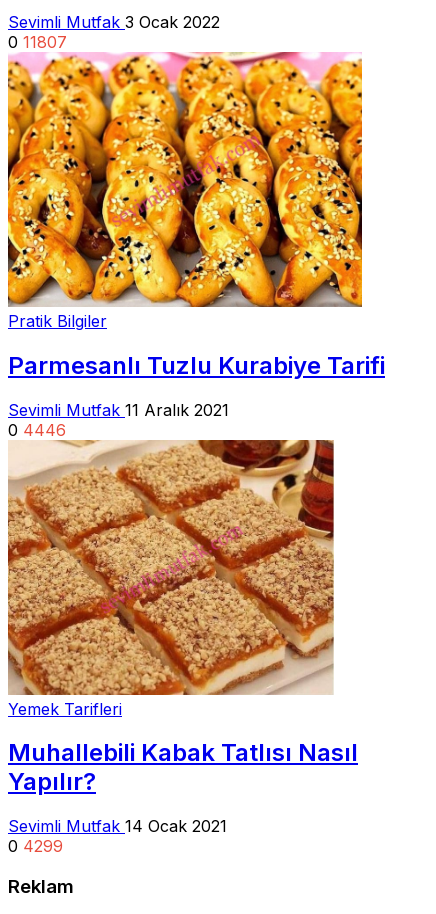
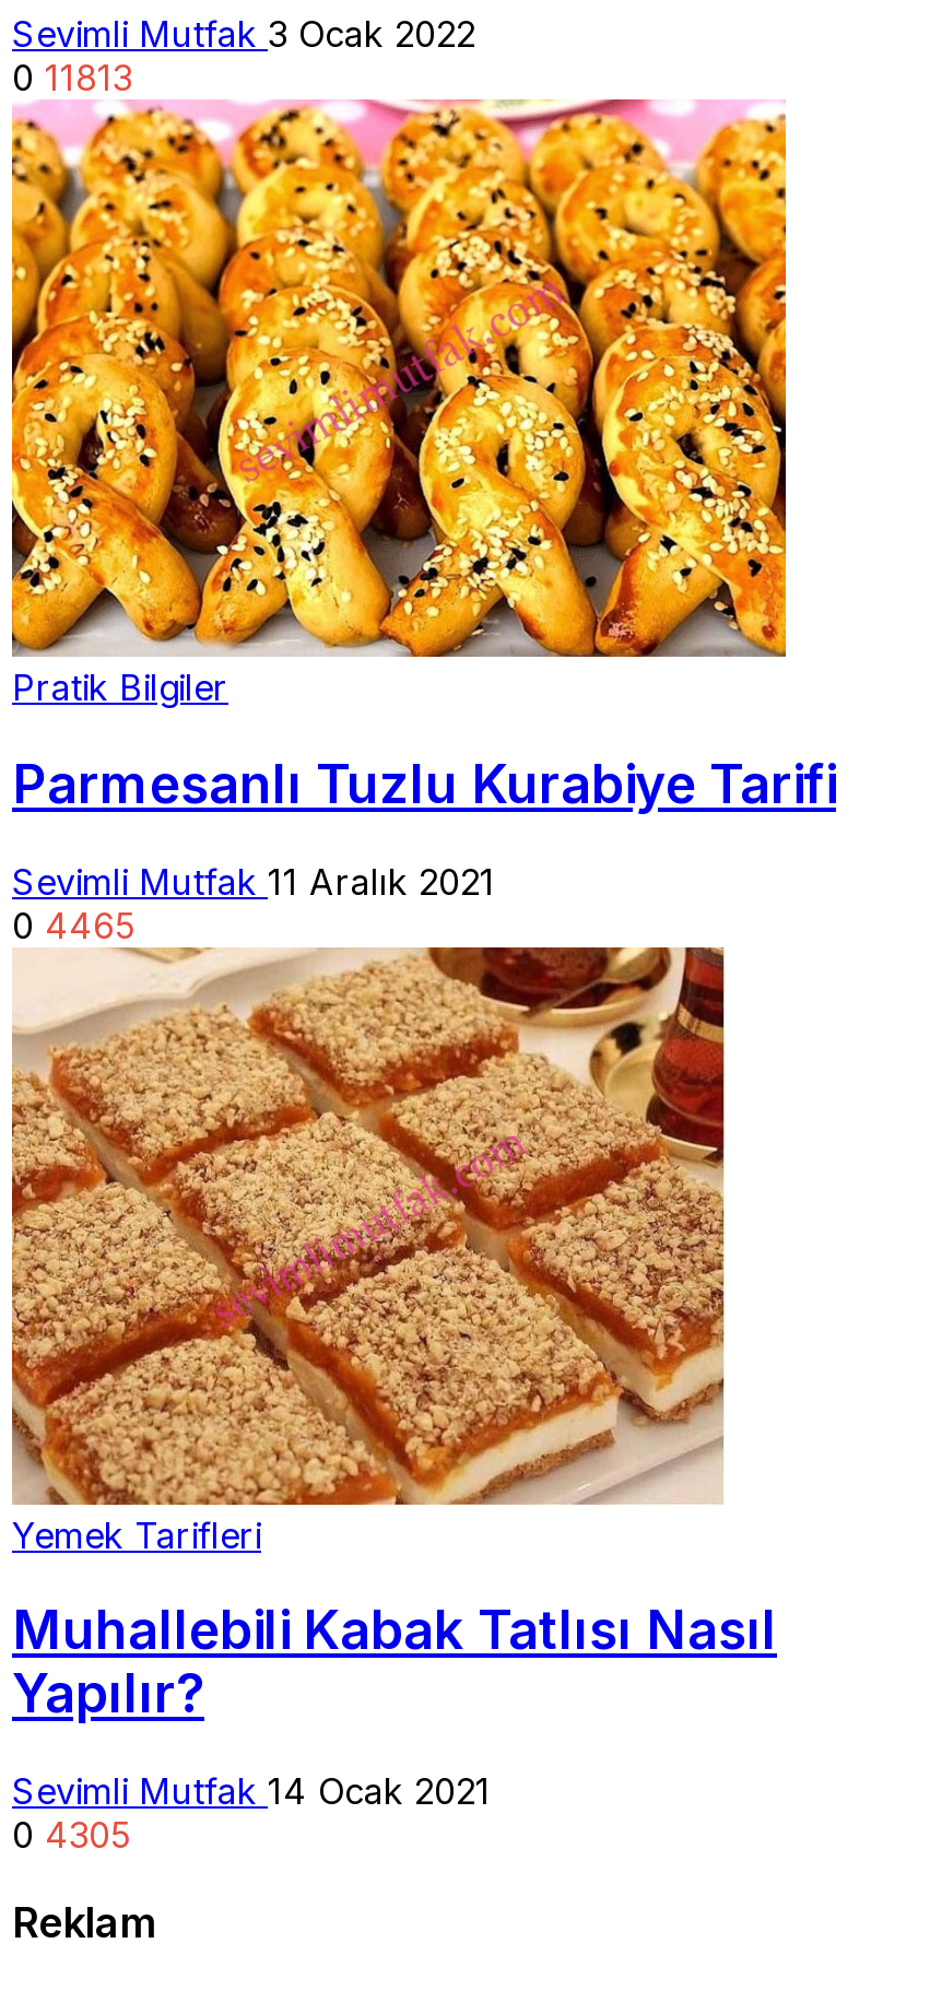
[8,32,67,52] 0 11807 -> [12,55,132,99] 0 11813
[8,420,66,440] 0 4446 -> [12,903,134,947] 0 4465
[8,836,63,856] 0 4299 -> [12,1814,130,1858] 0 4305

